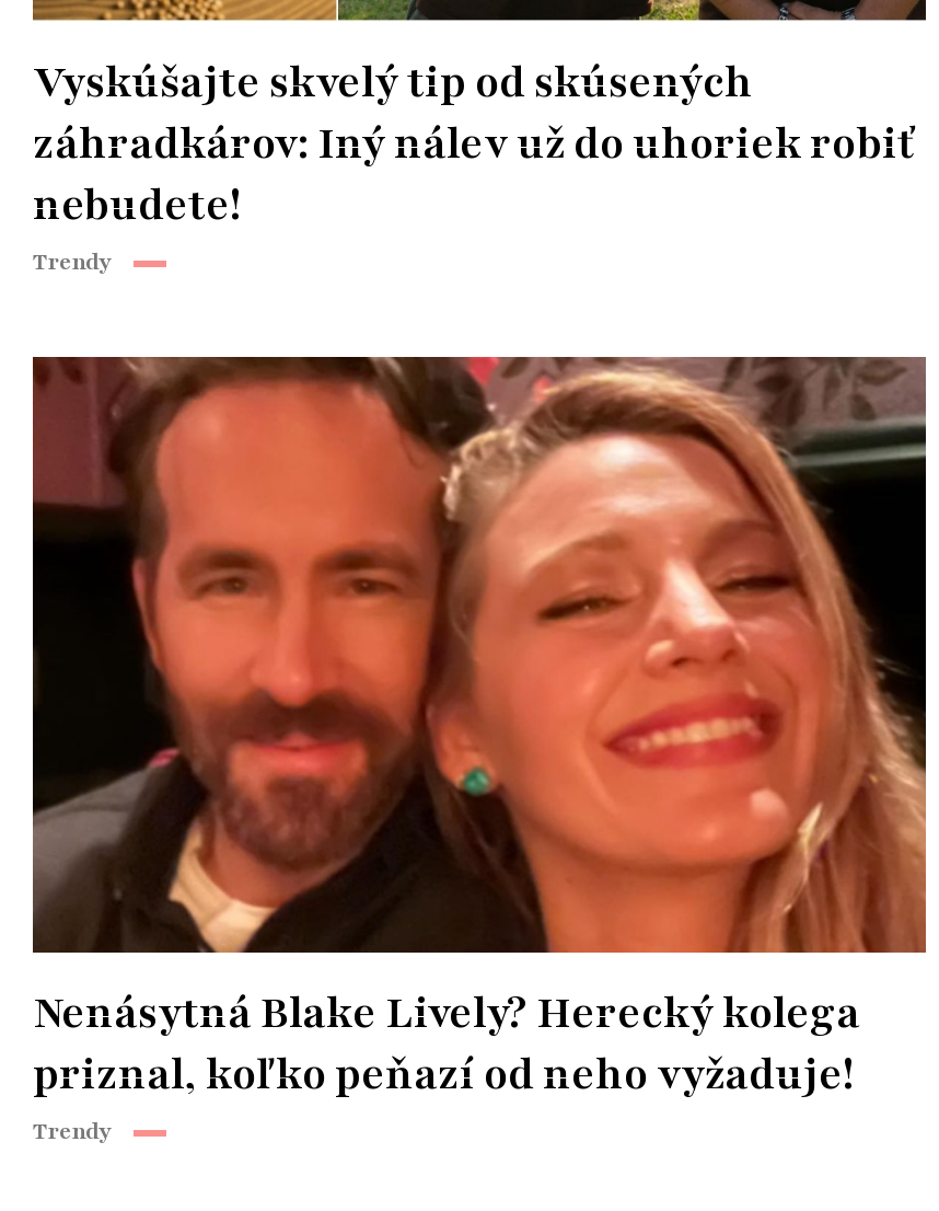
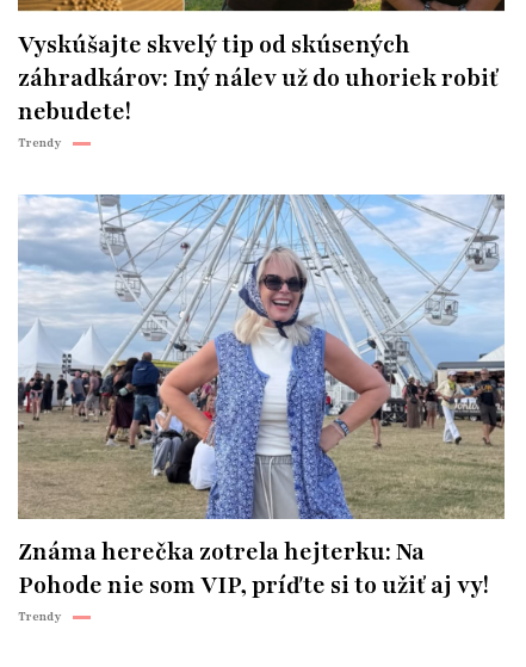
[31,355,928,1103] [image] | Nenásytná Blake Lively? Herecký kolega | priznal, koľko peňazí od neho vyžaduje! -> [17,193,506,601] [image] | Známa herečka zotrela hejterku: Na | Pohode nie som VIP, príďte si to užiť aj vy!

